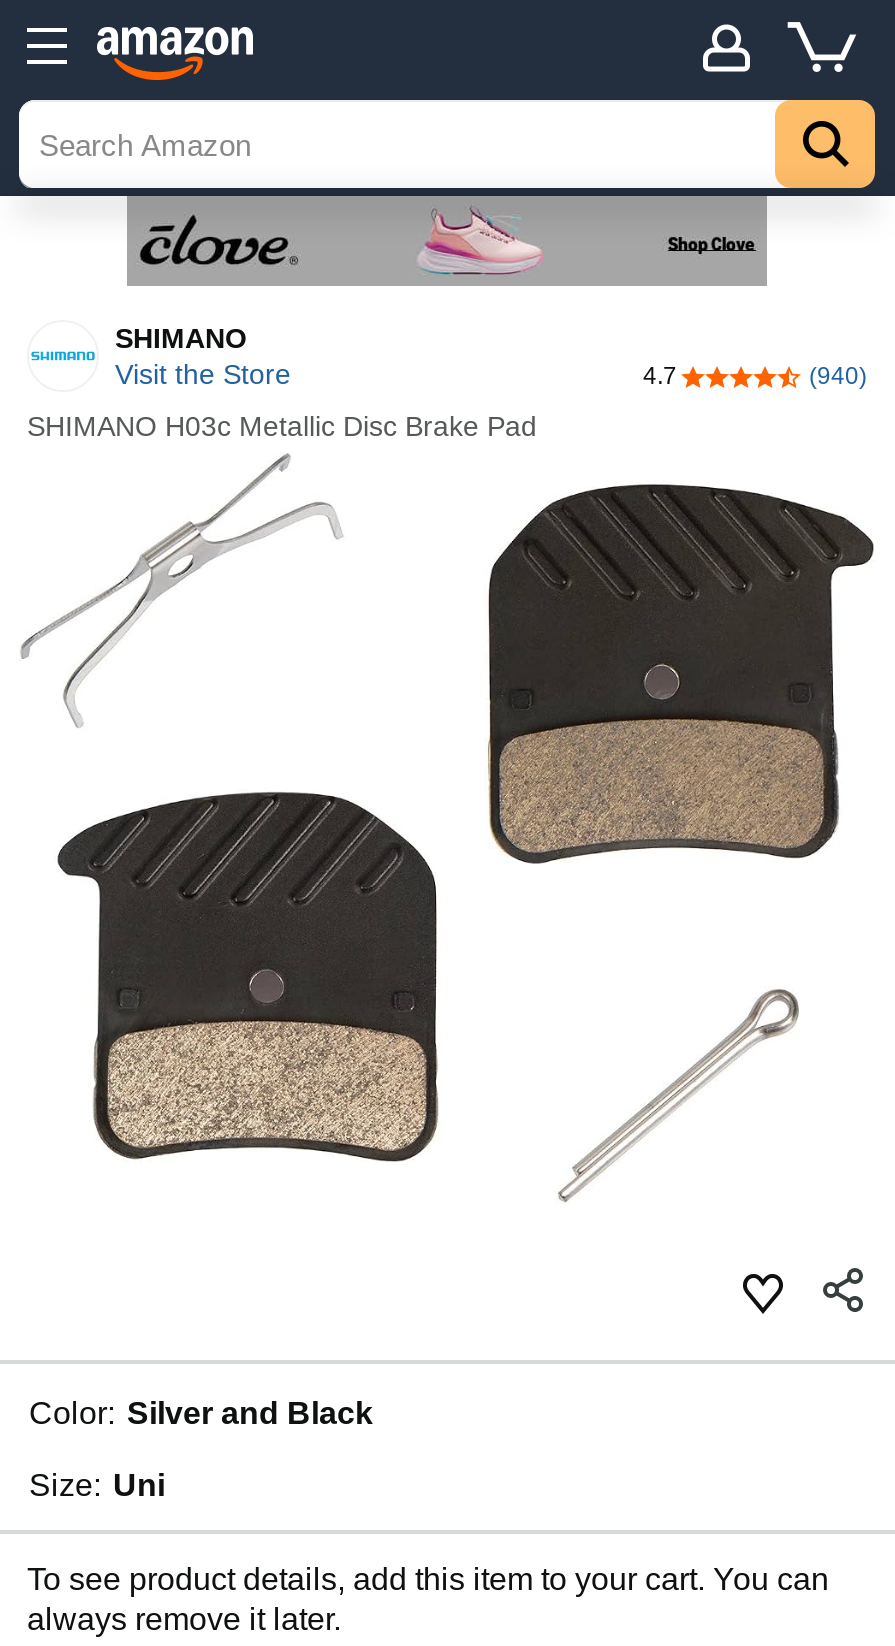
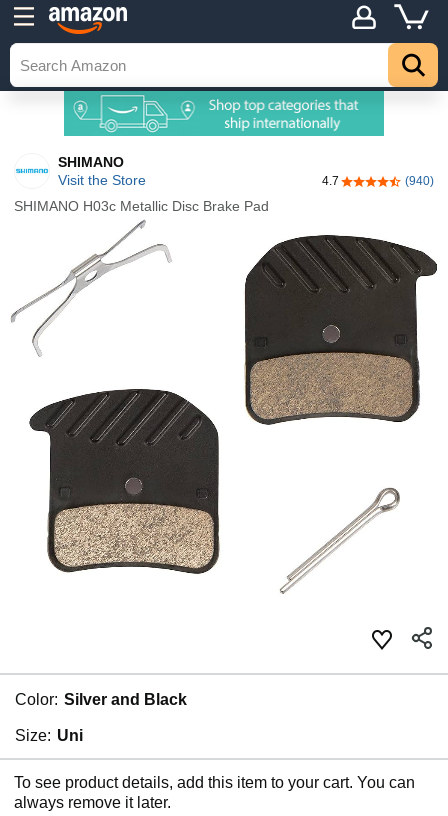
[127,194,767,286] [image] -> [63,90,385,137] [image]

